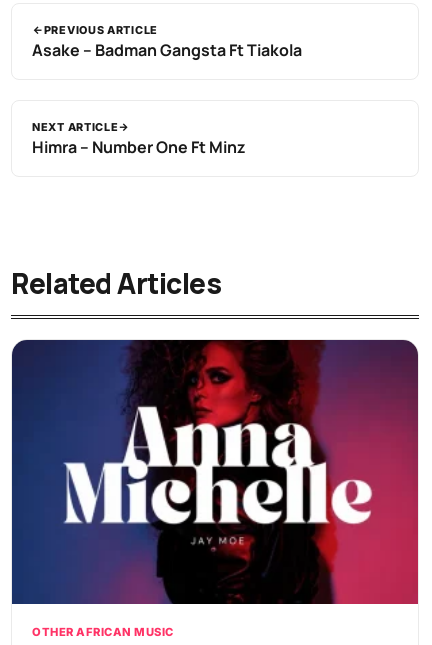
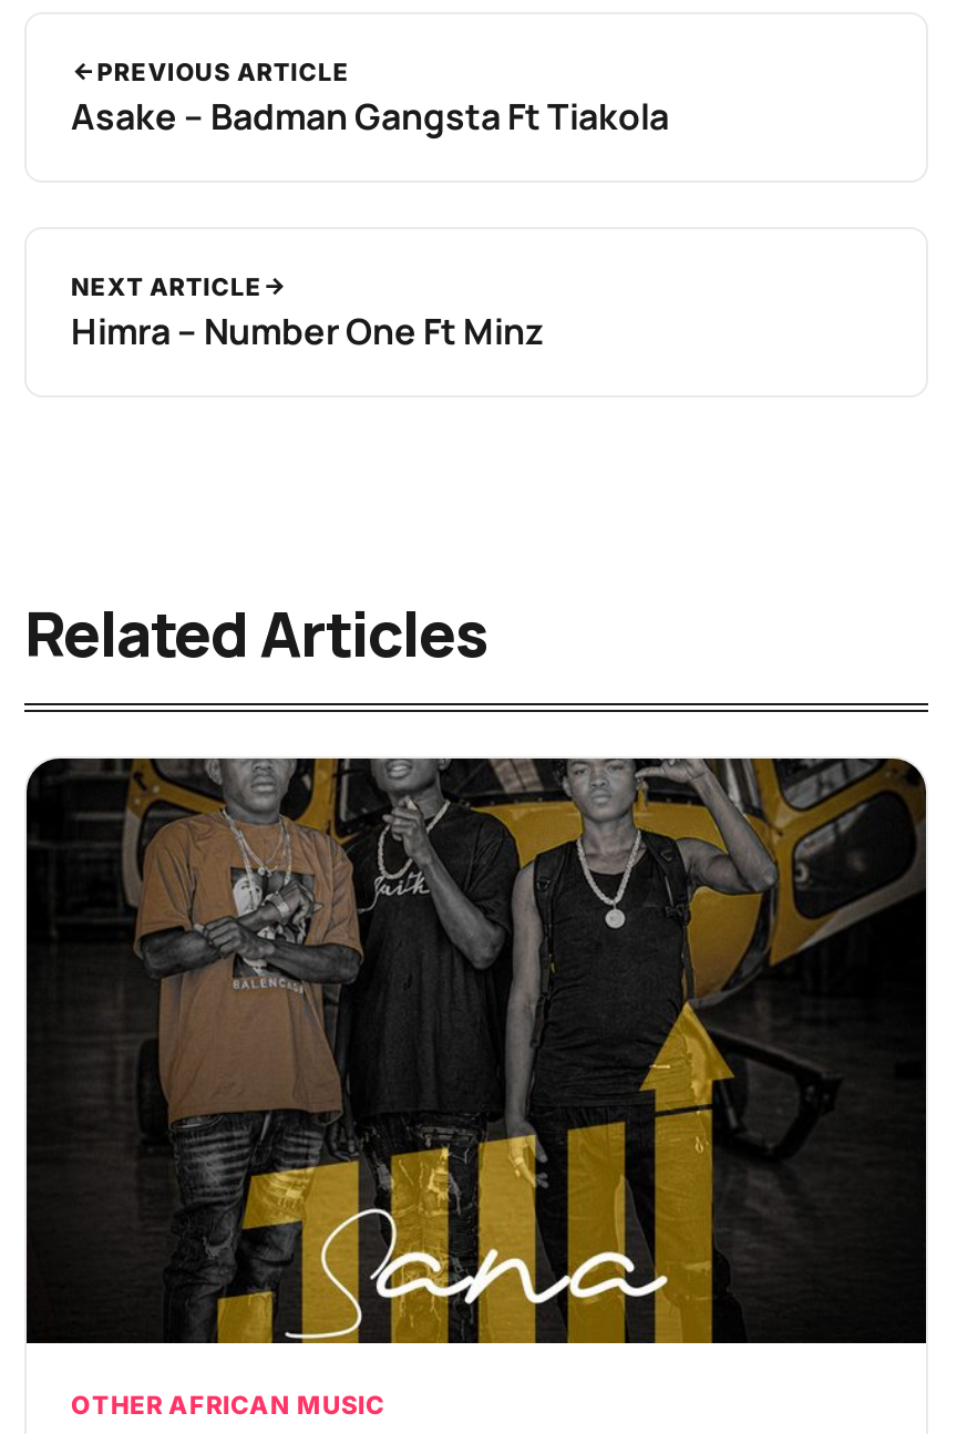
[12,340,419,605] [image] -> [27,756,928,1345] [image]

